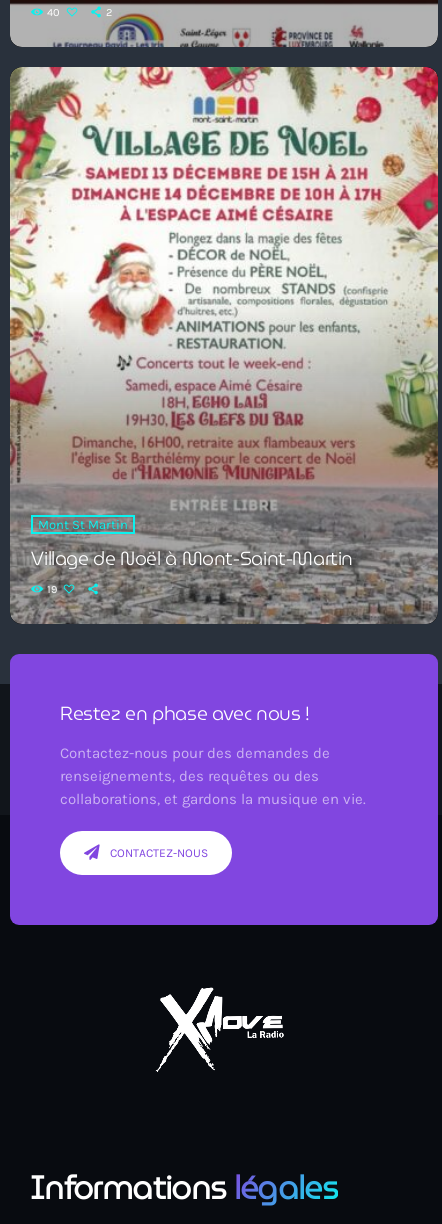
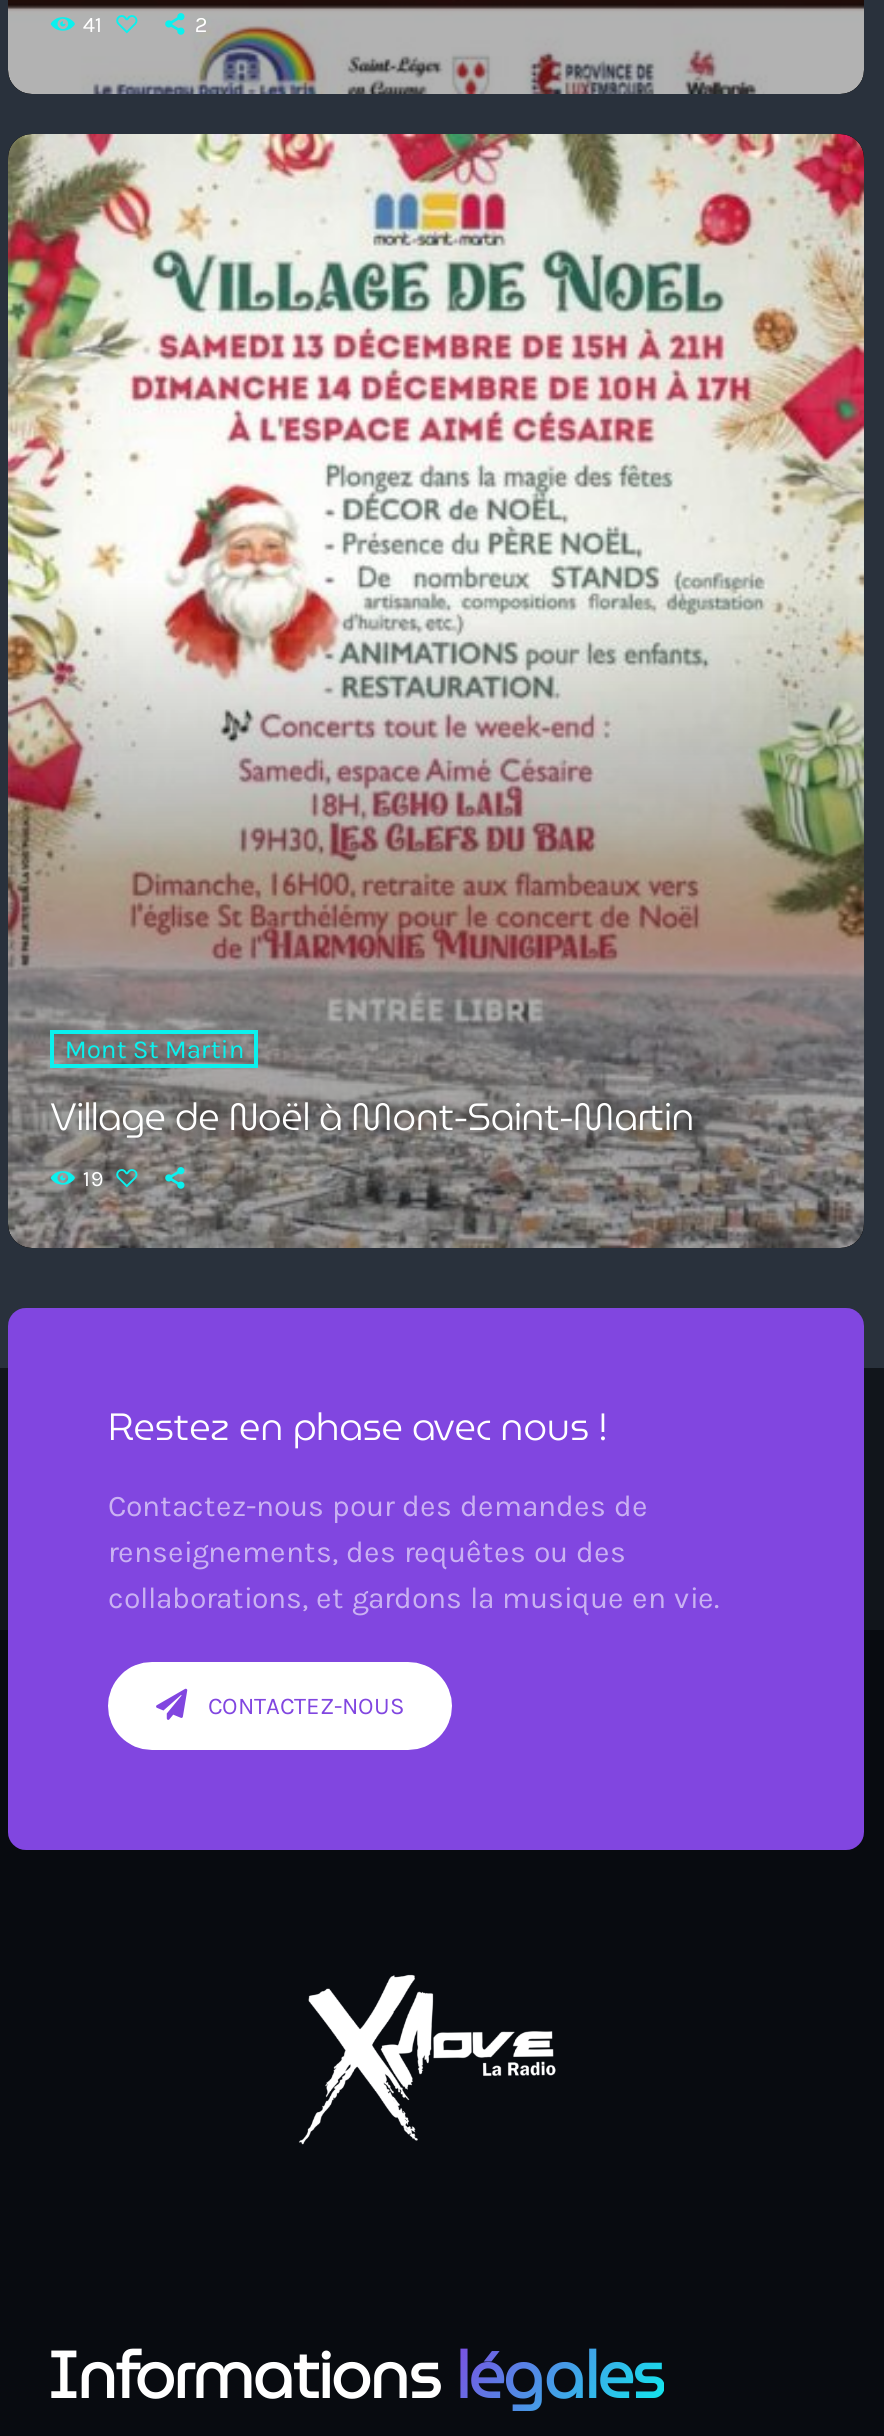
[47,6,60,19] 40 -> [83,13,103,39] 41

